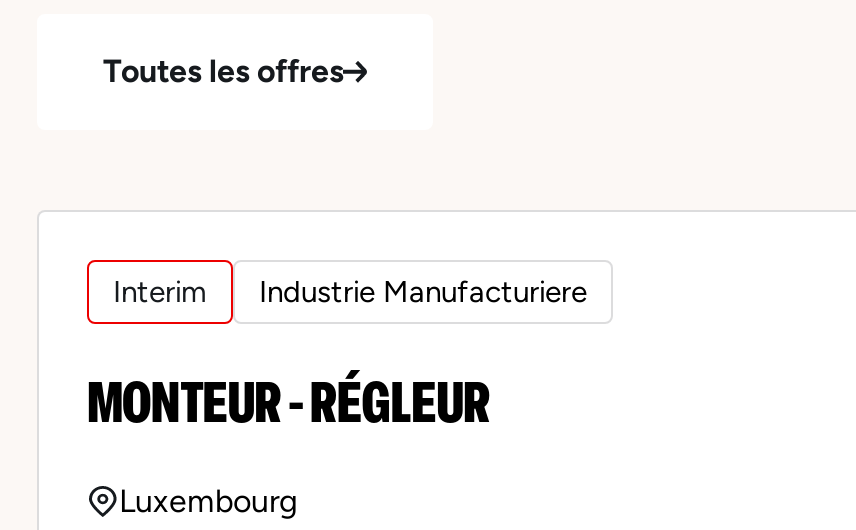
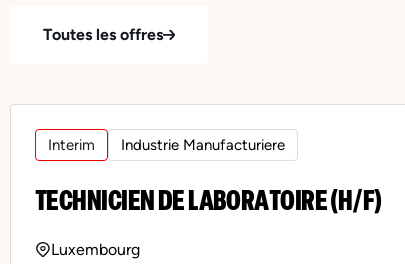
[87,363,490,439] MONTEUR - RÉGLEUR -> [35,180,382,218] TECHNICIEN DE LABORATOIRE (H/F)

